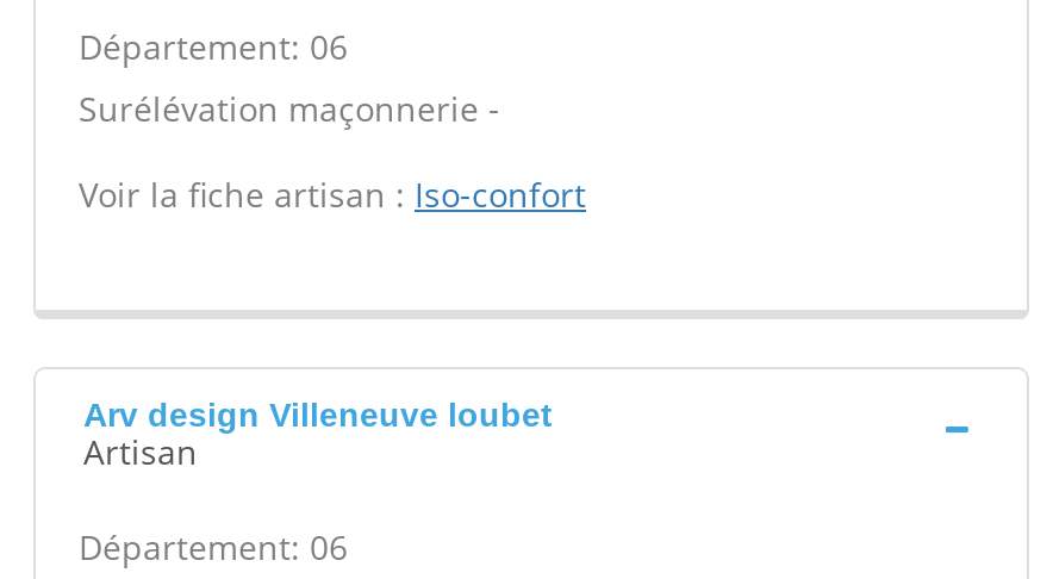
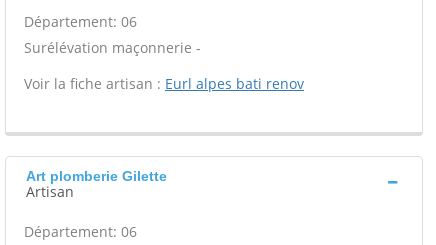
[79,172,586,217] Voir la fiche artisan : Iso-confort -> [24,74,304,93] Voir la fiche artisan : Eurl alpes bati renov
[83,396,553,434] Arv design Villeneuve loubet -> [26,168,167,184] Art plomberie Gilette

